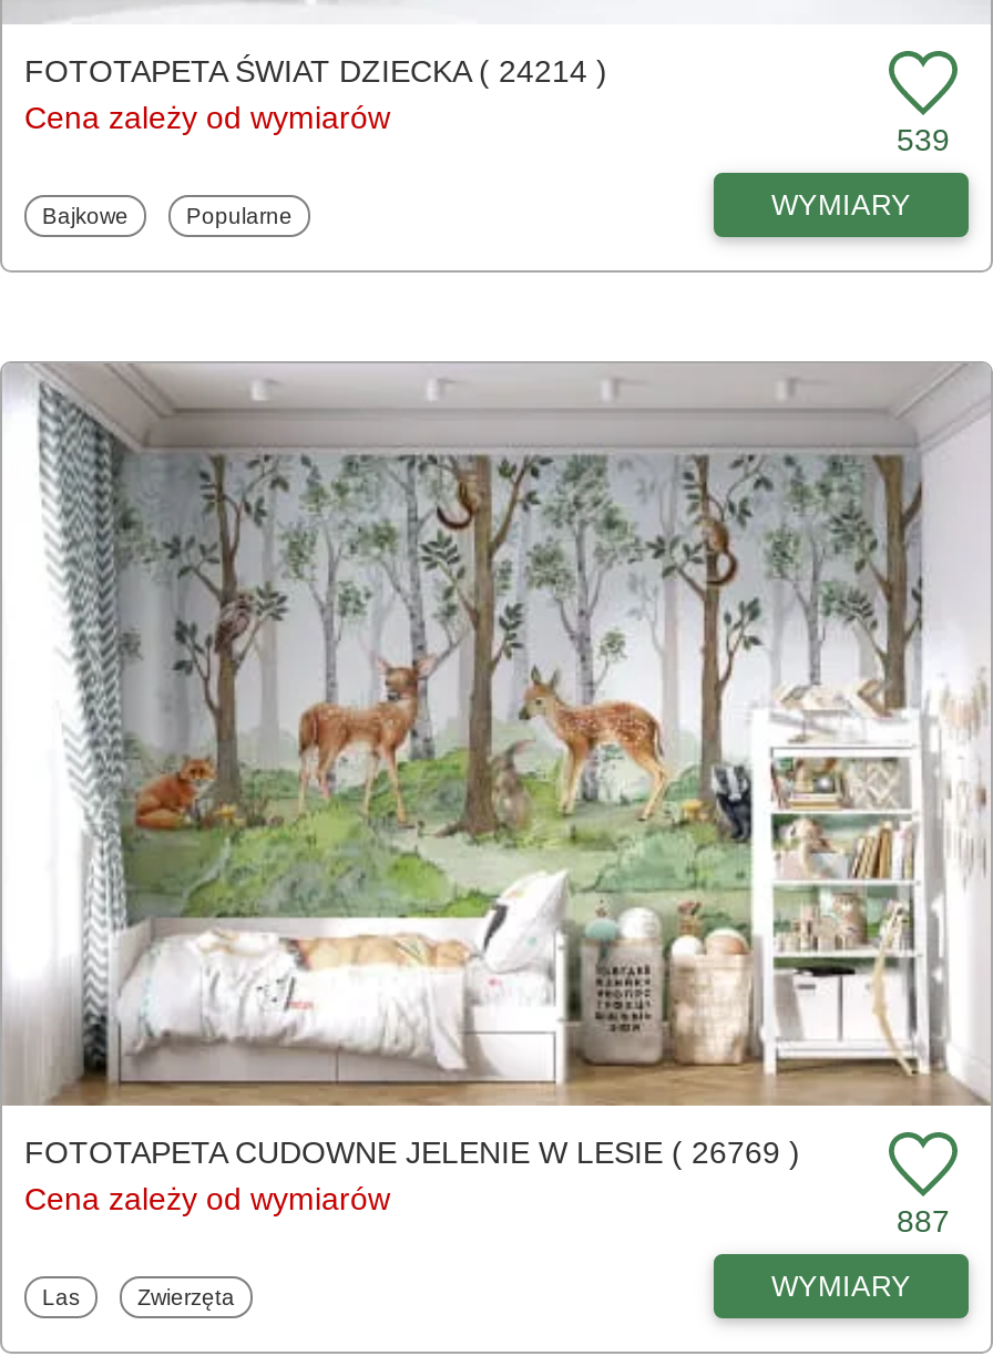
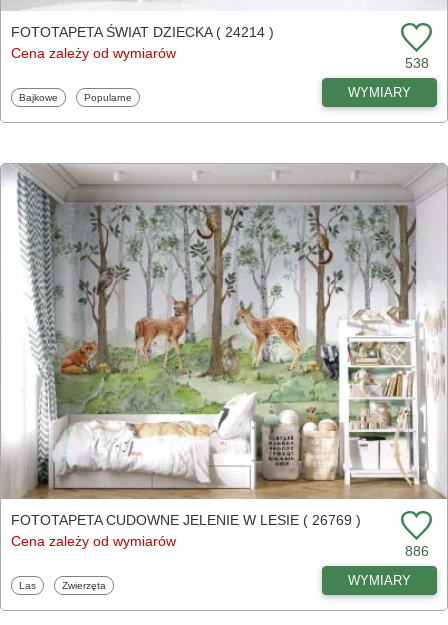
[897,122,950,157] 539 -> [404,55,428,71] 538
[897,1202,950,1237] 887 -> [404,542,428,558] 886

